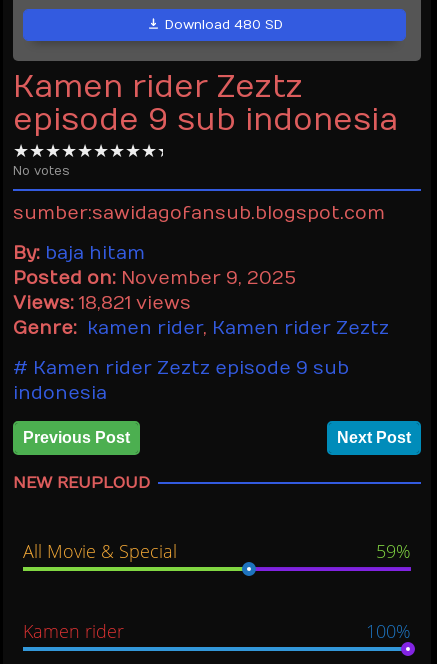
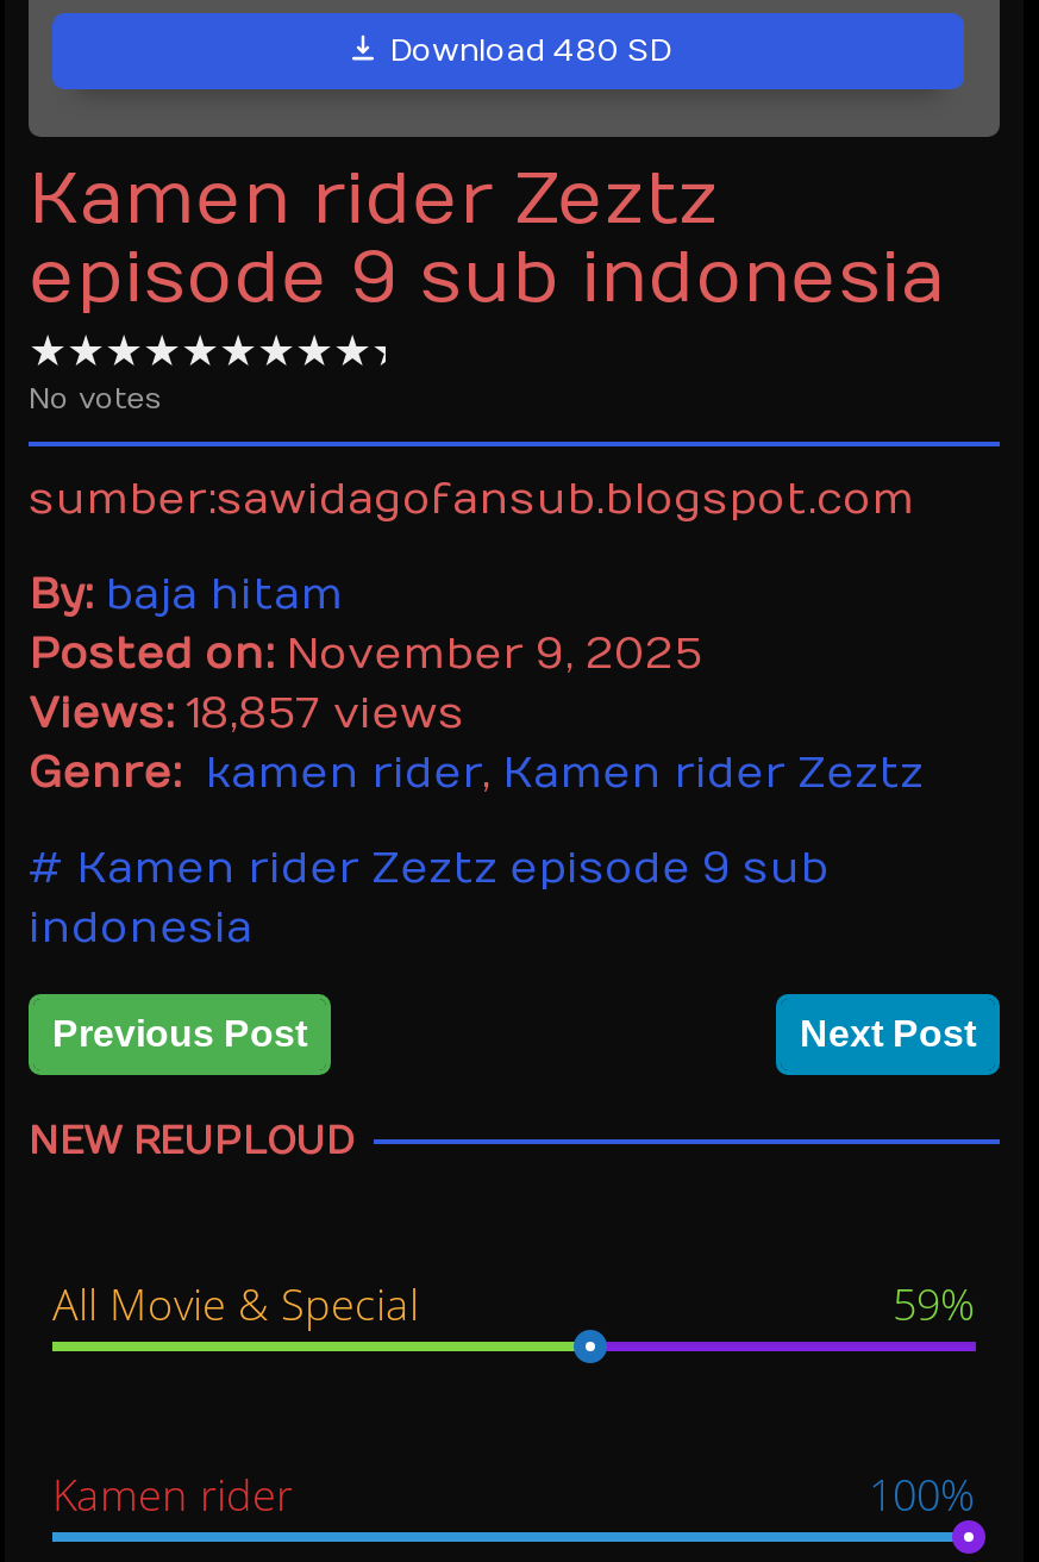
[13,293,191,314] Views: 18,821 views -> [29,688,464,738] Views: 18,857 views

